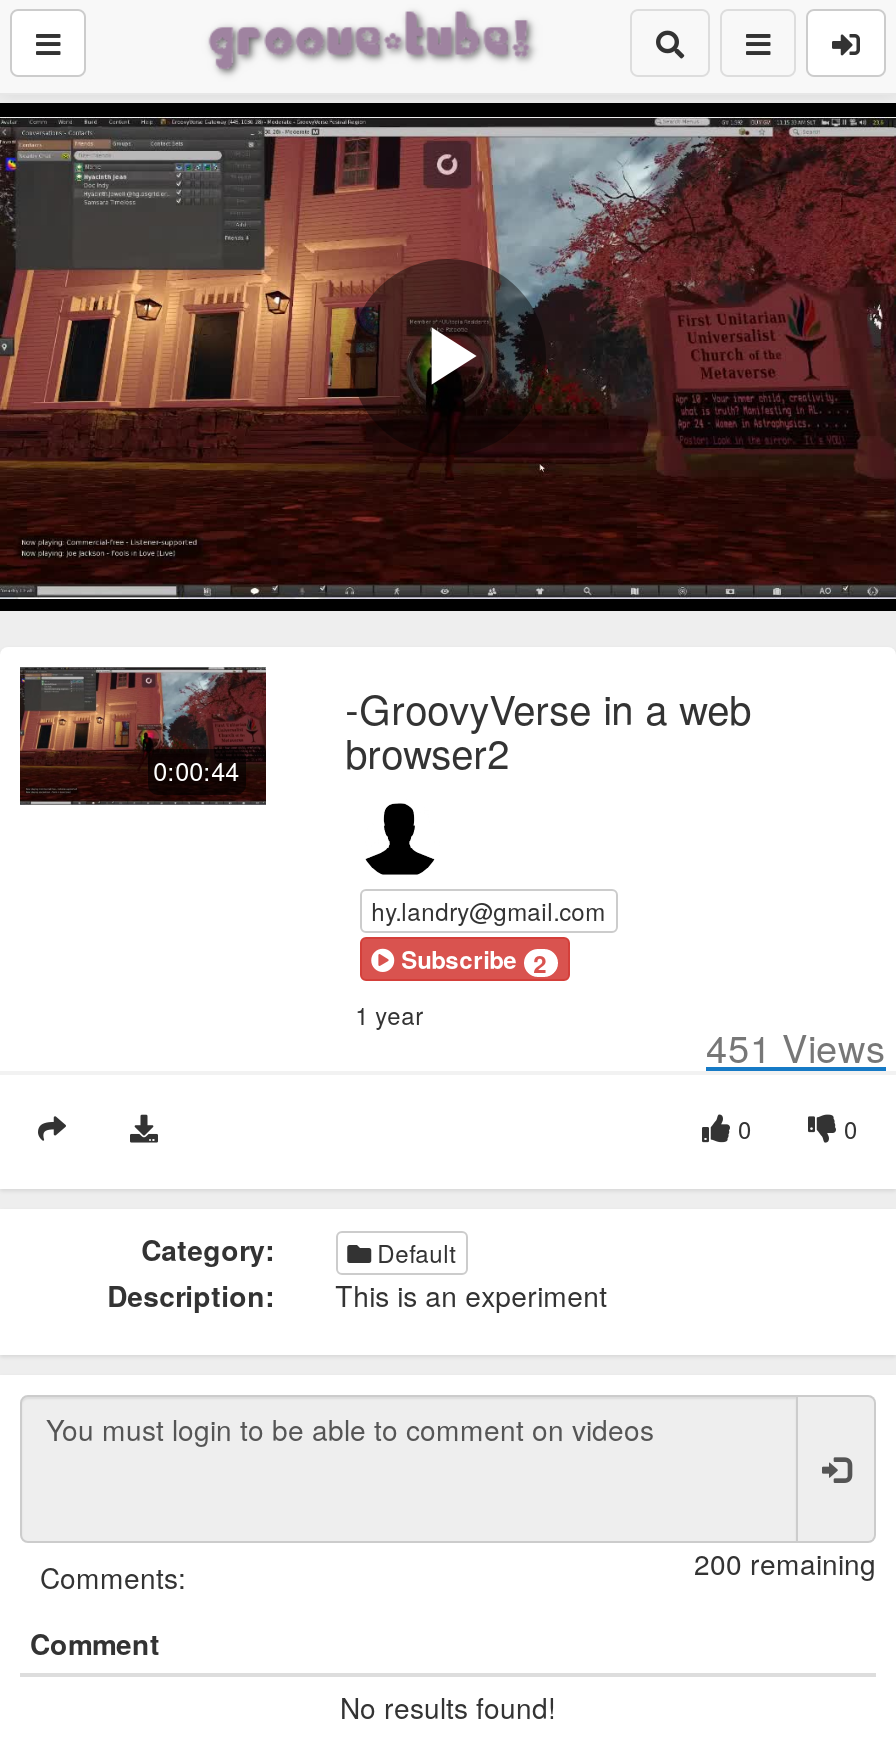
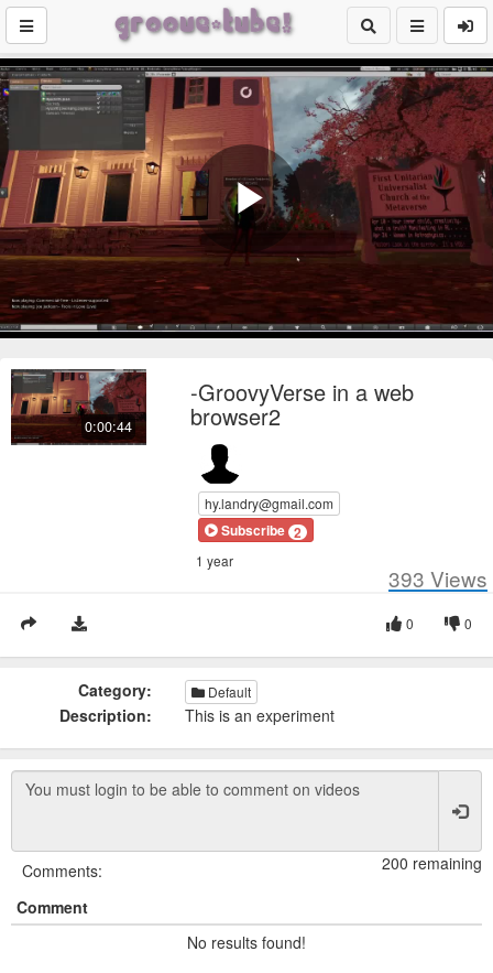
[706,1018,886,1072] 451 Views -> [388,563,487,593] 393 Views

